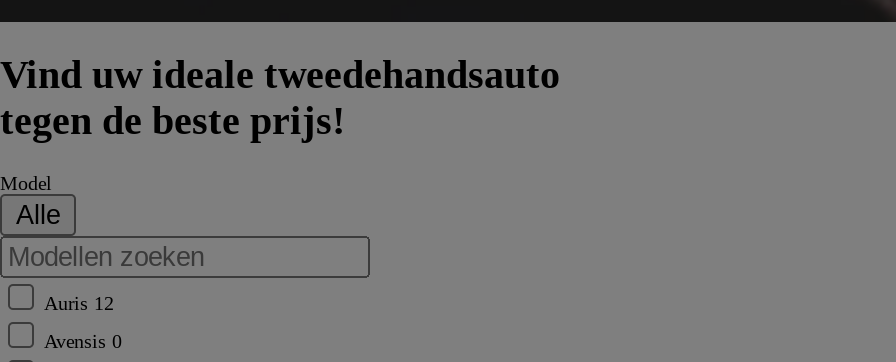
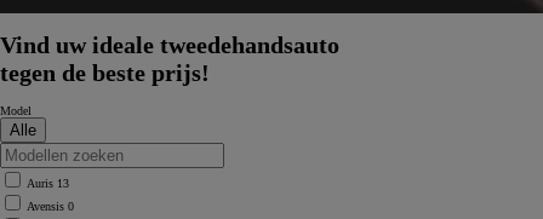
[44,292,114,314] Auris 12 -> [27,176,69,190] Auris 13

